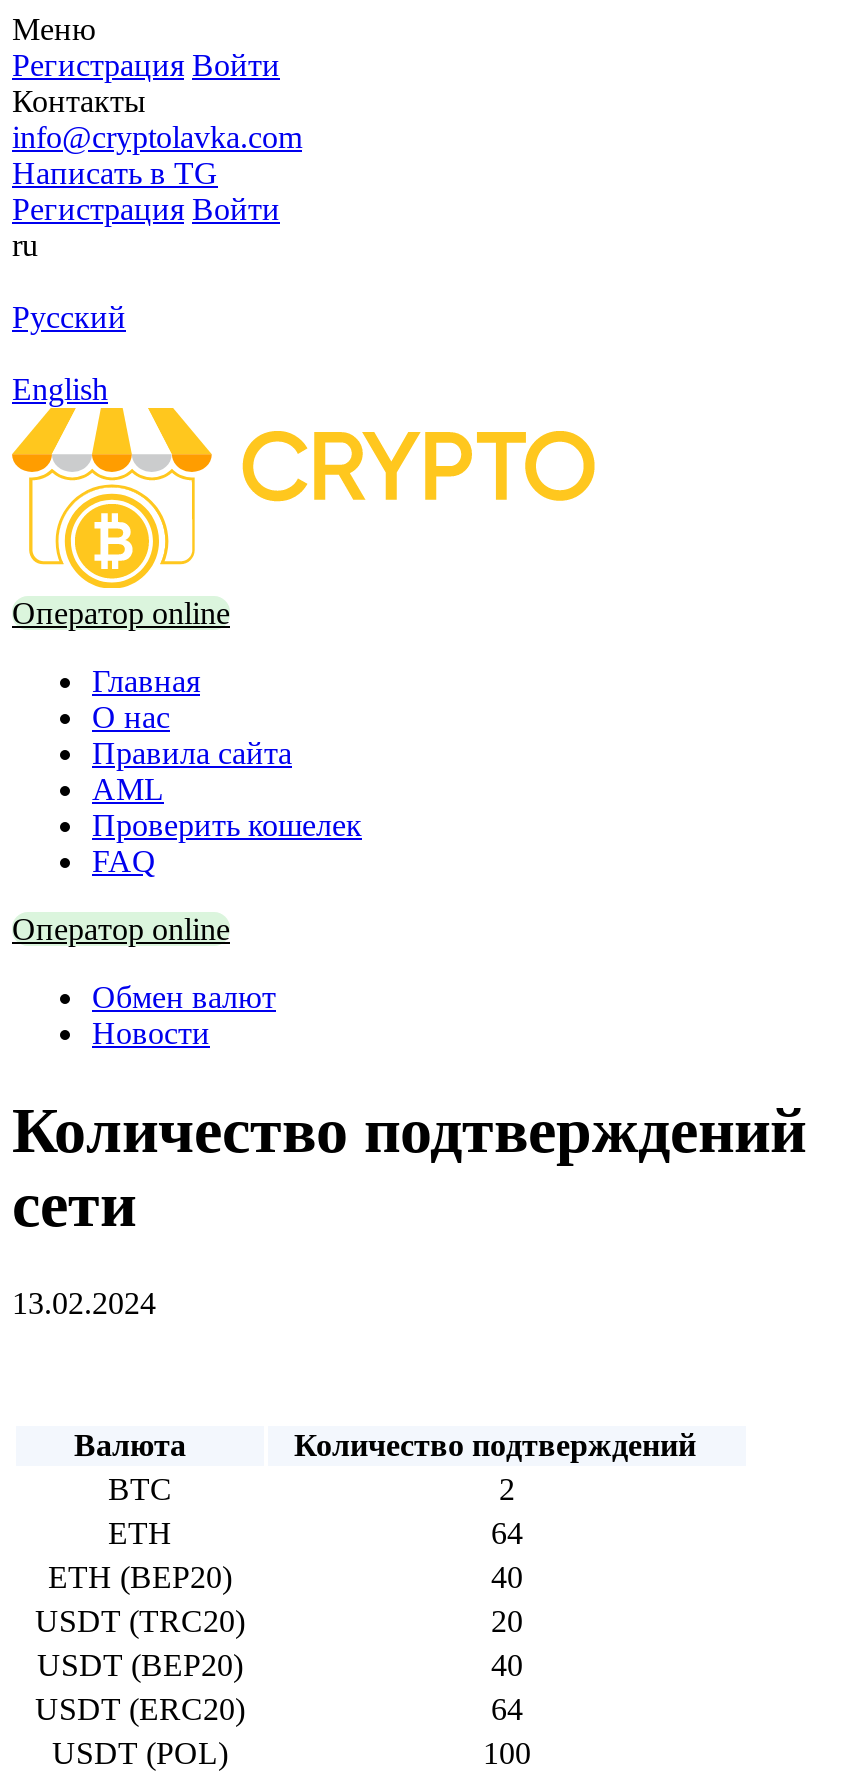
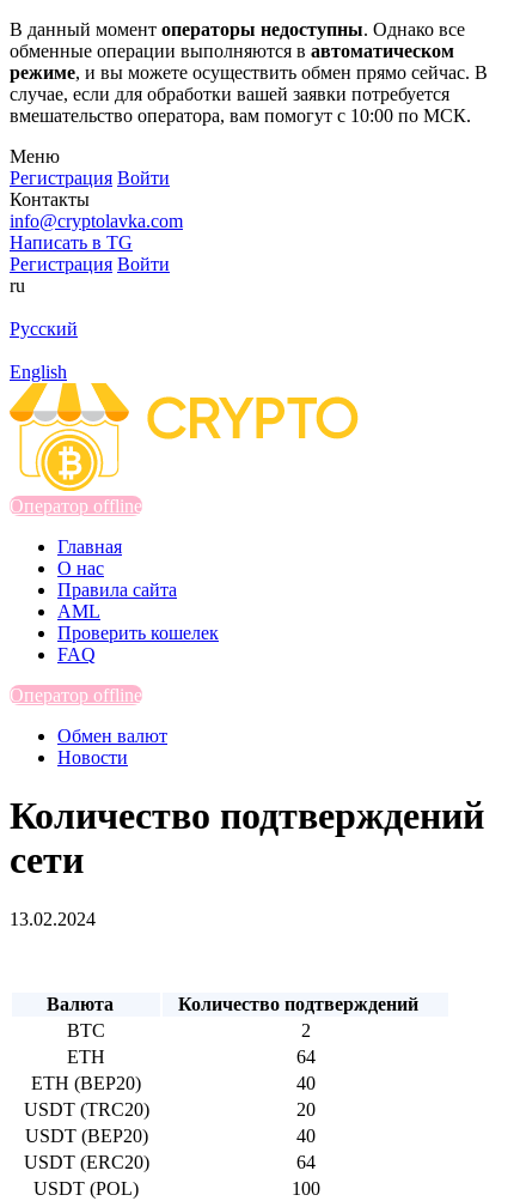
none -> [10,19,488,126] В данный момент операторы недоступны. Однако все | обменные операции выполняются в автоматическом | режиме, и вы можете осуществить обмен прямо сейчас. В | случае, если для обработки вашей заявки потребуется | вмешательство оператора, вам помогут с 10:00 по МСК.
[12,595,230,629] Оператор online -> [10,495,142,516] Оператор offline
[12,911,230,945] Оператор online -> [10,685,142,705] Оператор offline

